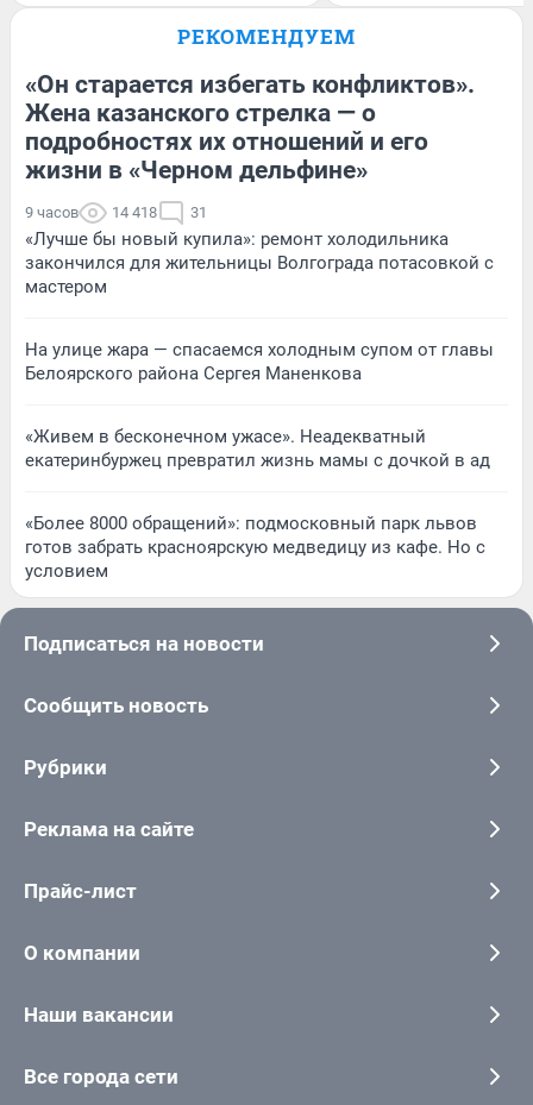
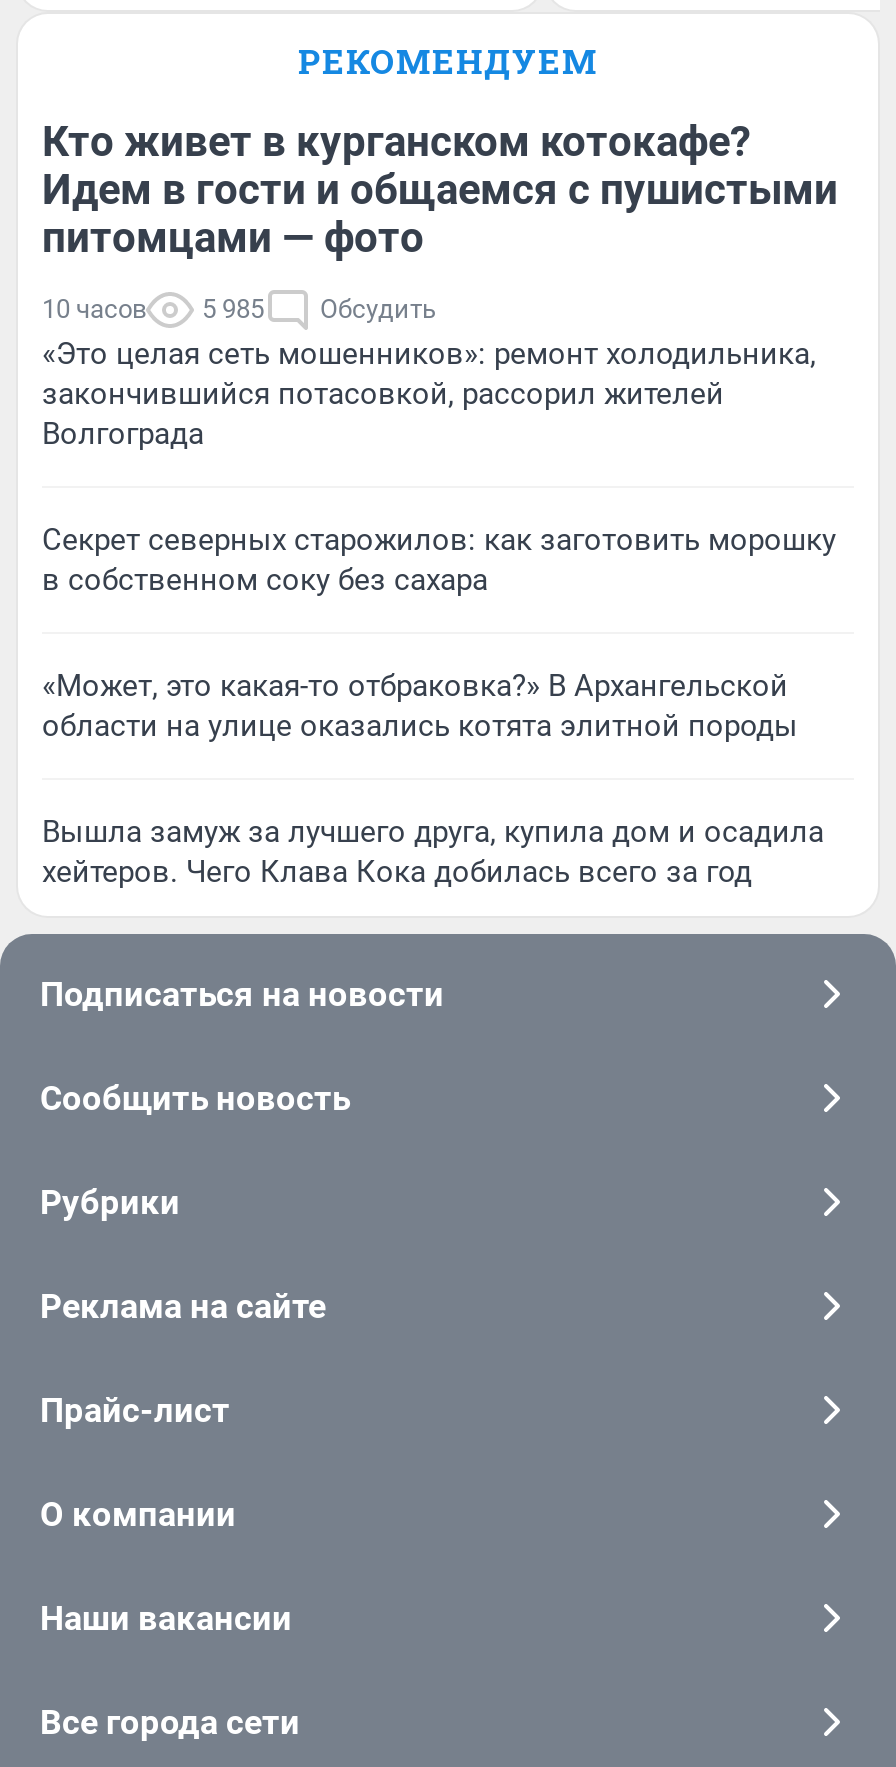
[25,71,475,185] «Он старается избегать конфликтов». | Жена казанского стрелка — о | подробностях их отношений и его | жизни в «Черном дельфине» -> [42,119,838,263] Кто живет в курганском котокафе? | Идем в гости и общаемся с пушистыми | питомцами — фото
[25,204,494,298] 9 часов | 14 418 | 31 | «Лучше бы новый купила»: ремонт холодильника | закончился для жительницы Волгограда потасовкой с | мастером -> [42,295,816,453] 10 часов | 5 985 | Обсудить | «Это целая сеть мошенников»: ремонт холодильника, | закончившийся потасовкой, рассорил жителей | Волгограда
[25,339,494,385] На улице жара — спасаемся холодным супом от главы | Белоярского района Сергея Маненкова -> [42,523,836,599] Секрет северных старожилов: как заготовить морошку | в собственном соку без сахара
[25,426,490,471] «Живем в бесконечном ужасе». Неадекватный | екатеринбуржец превратил жизнь мамы с дочкой в ад -> [42,669,798,745] «Может, это какая-то отбраковка?» В Архангельской | области на улице оказались котята элитной породы
[25,513,485,582] «Более 8000 обращений»: подмосковный парк львов | готов забрать красноярскую медведицу из кафе. Но с | условием -> [42,815,824,891] Вышла замуж за лучшего друга, купила дом и осадила | хейтеров. Чего Клава Кока добилась всего за год

